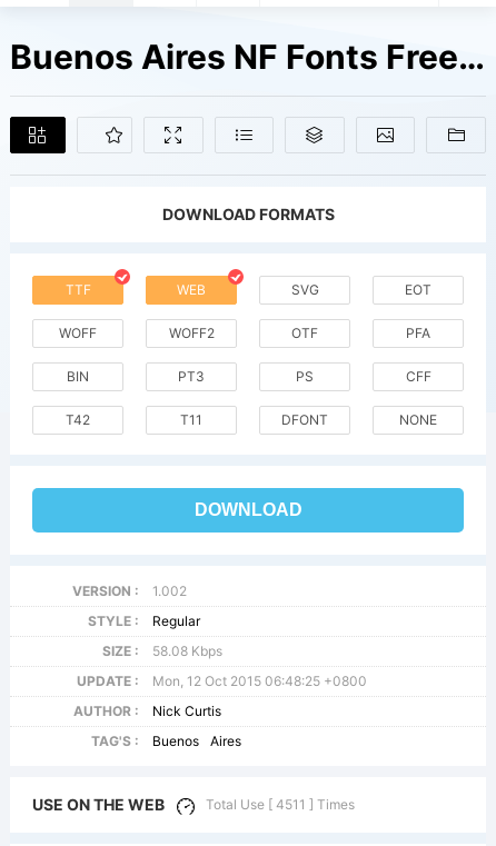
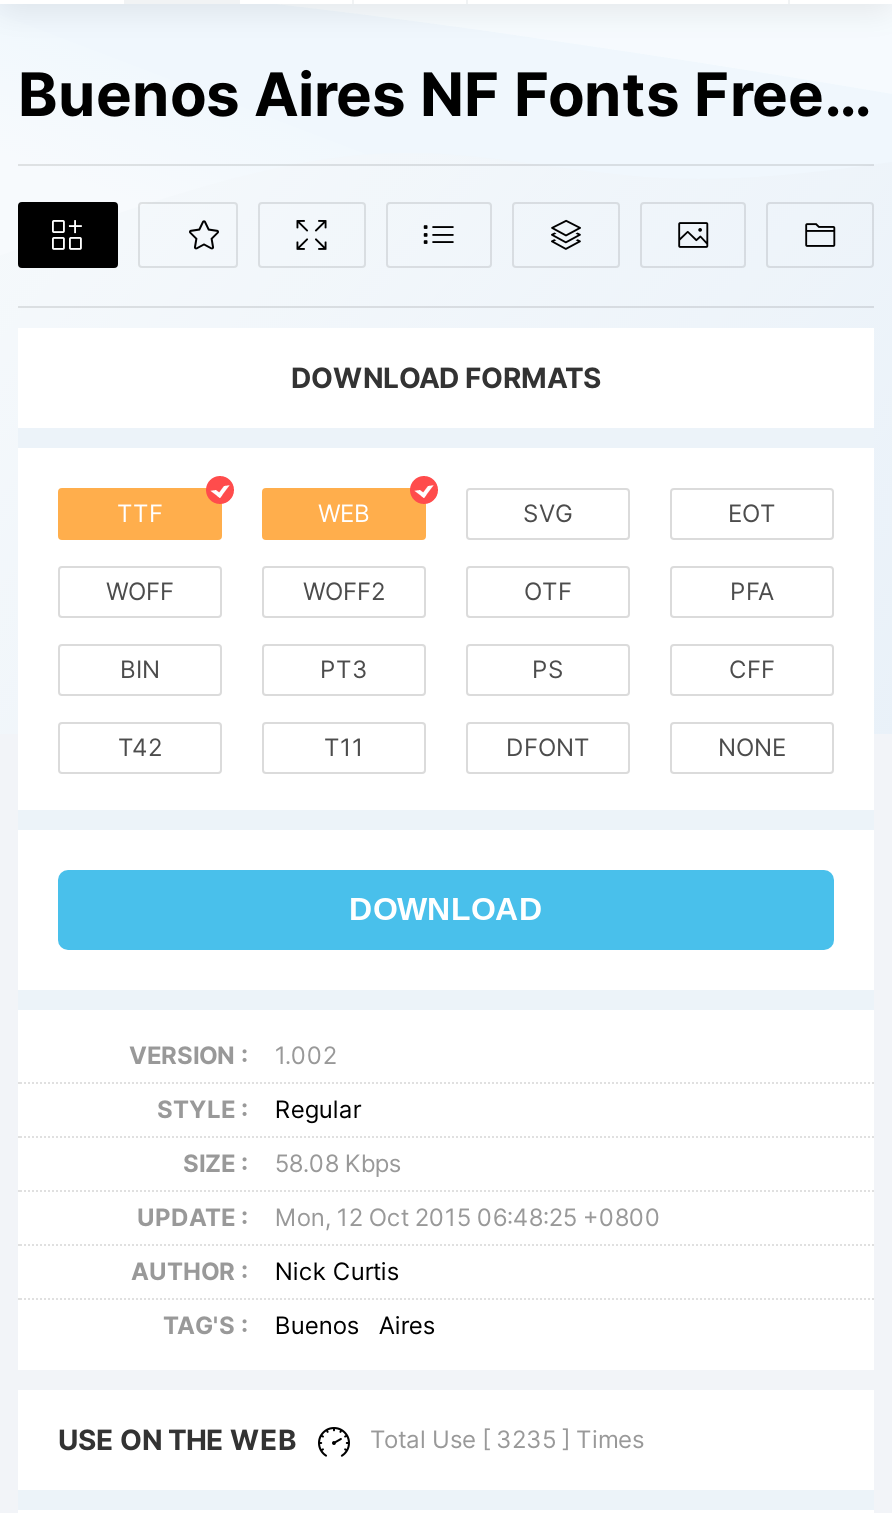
[206,796,355,813] Total Use [ 4511 ] Times -> [370,1424,644,1454] Total Use [ 3235 ] Times

